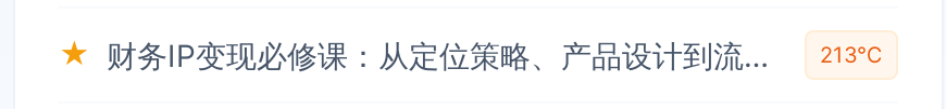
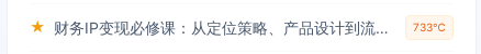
[820,41,883,67] 213℃ -> [413,21,446,34] 733℃

